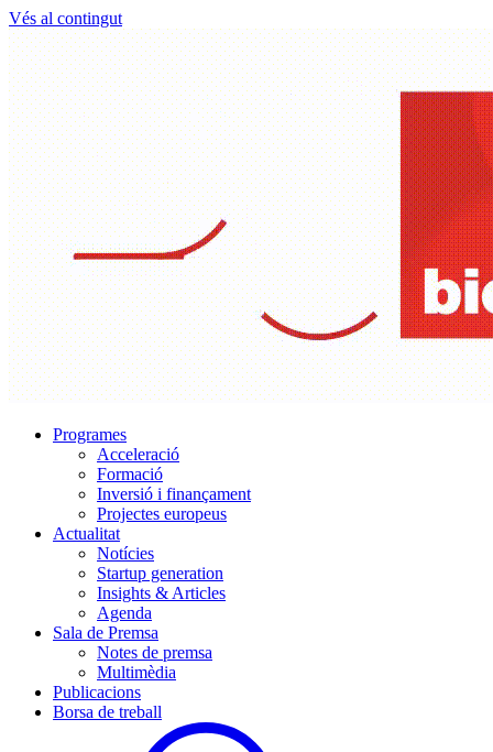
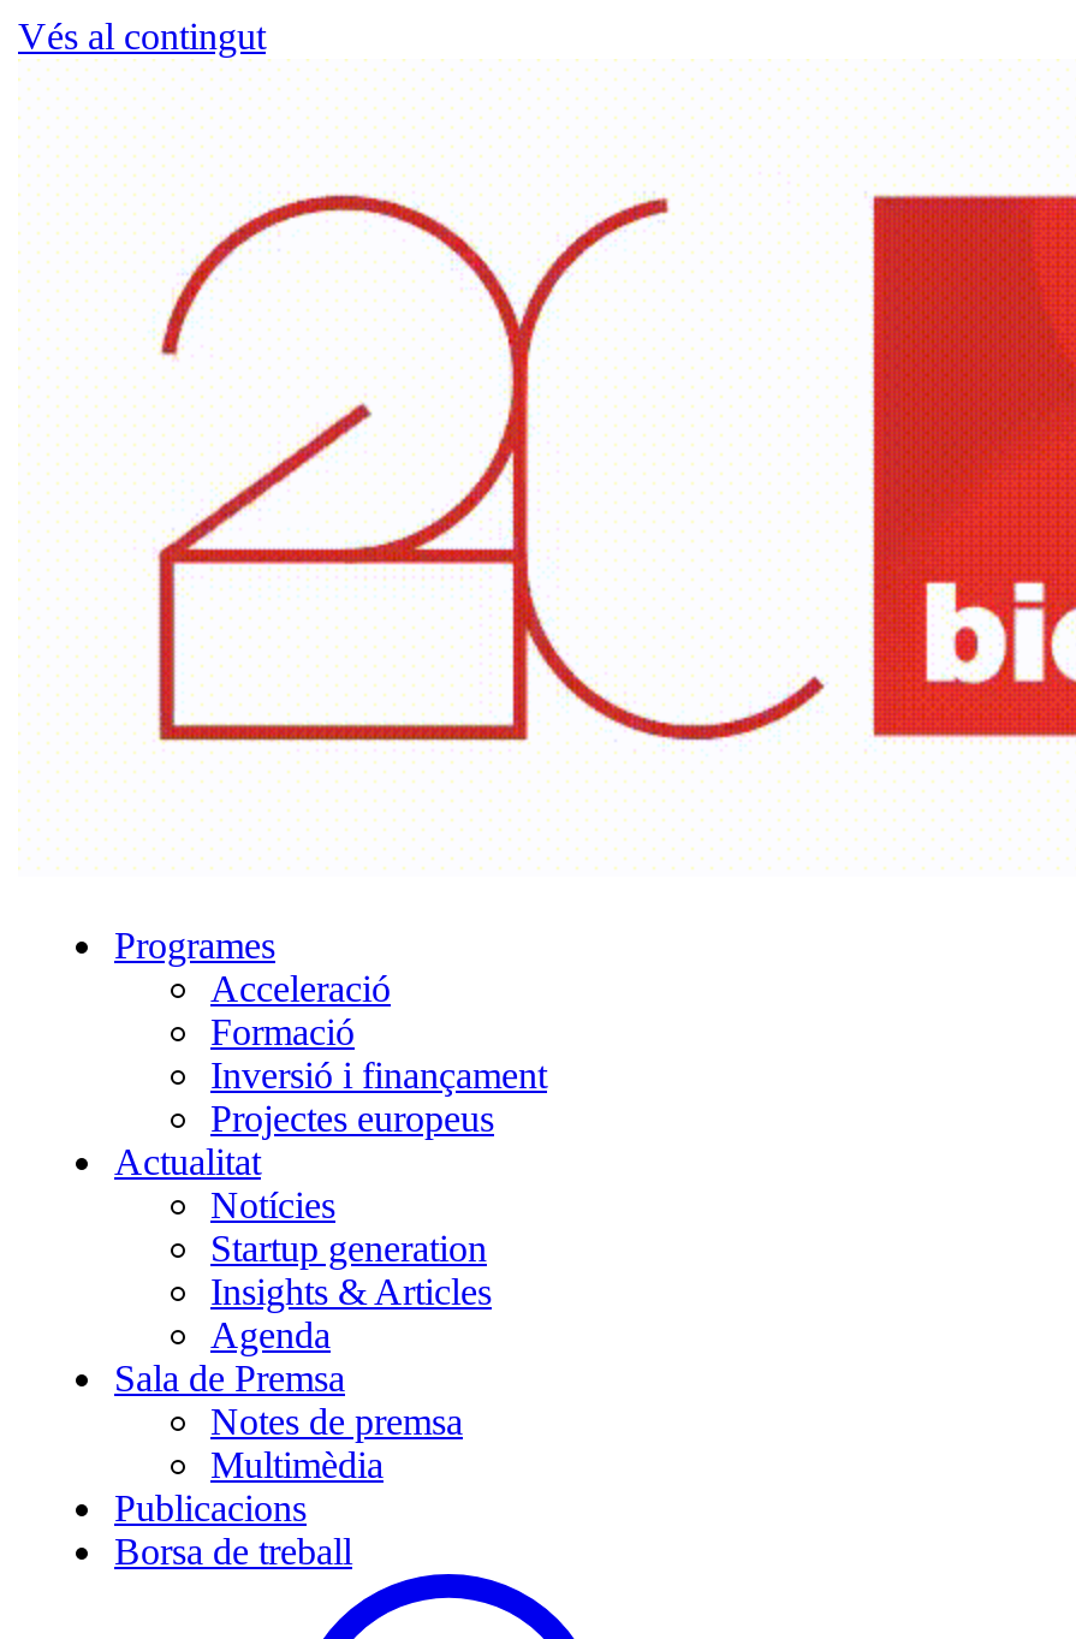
none -> [155,194,670,744] [image]

